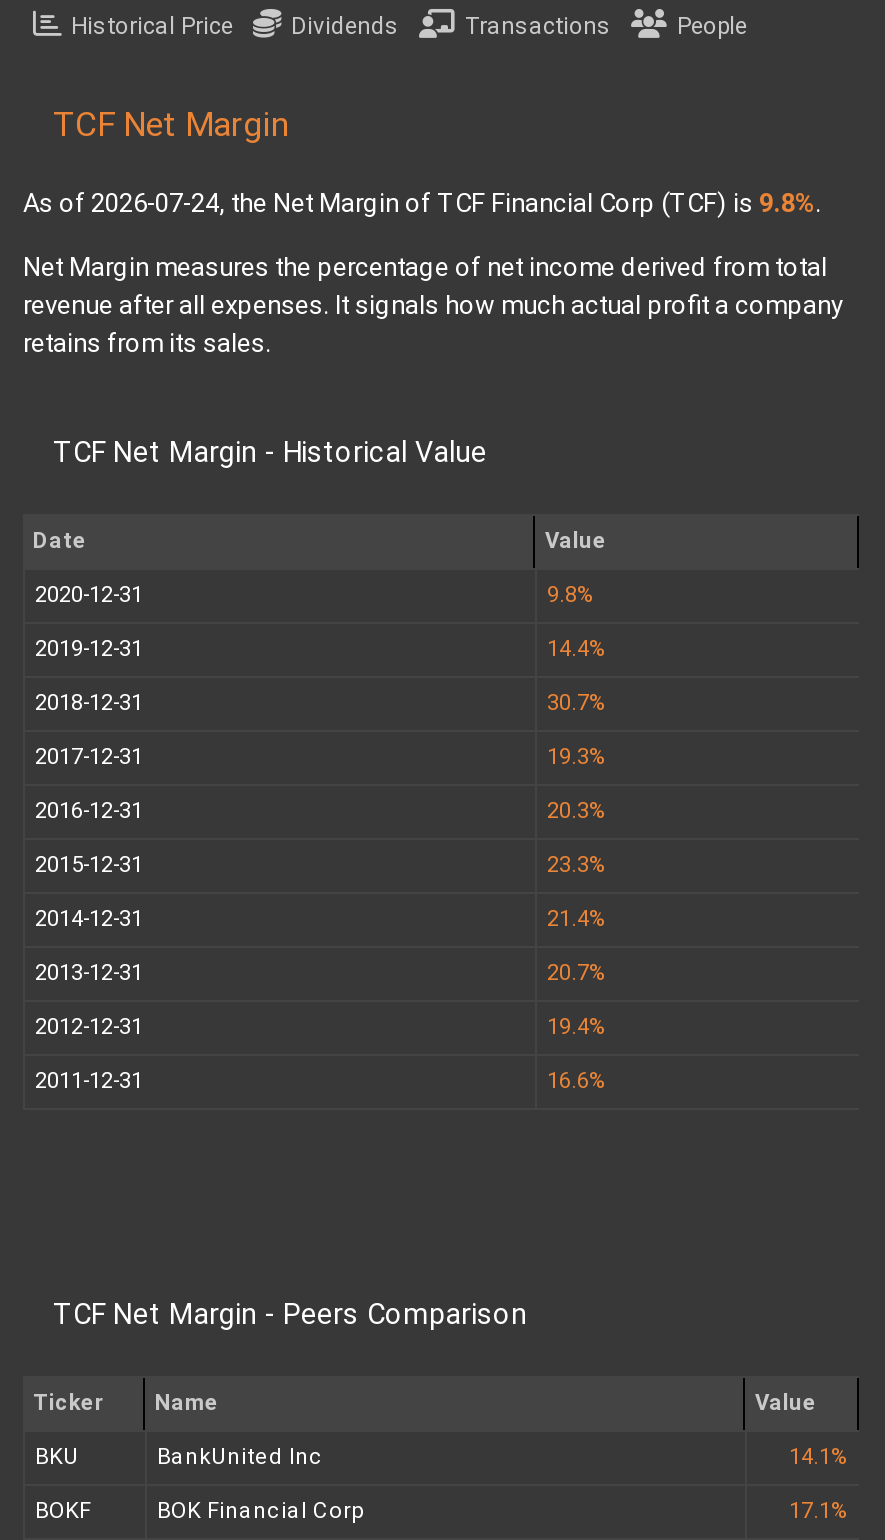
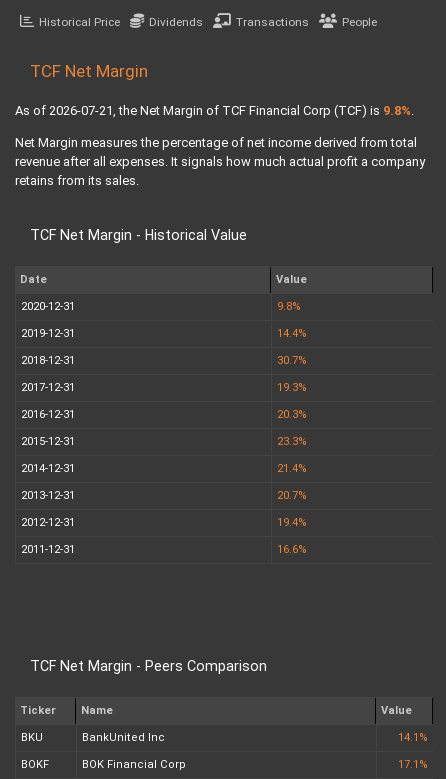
[23,188,821,218] As of 2026-07-24, the Net Margin of TCF Financial Corp (TCF) is 9.8%. -> [15,103,414,118] As of 2026-07-21, the Net Margin of TCF Financial Corp (TCF) is 9.8%.

